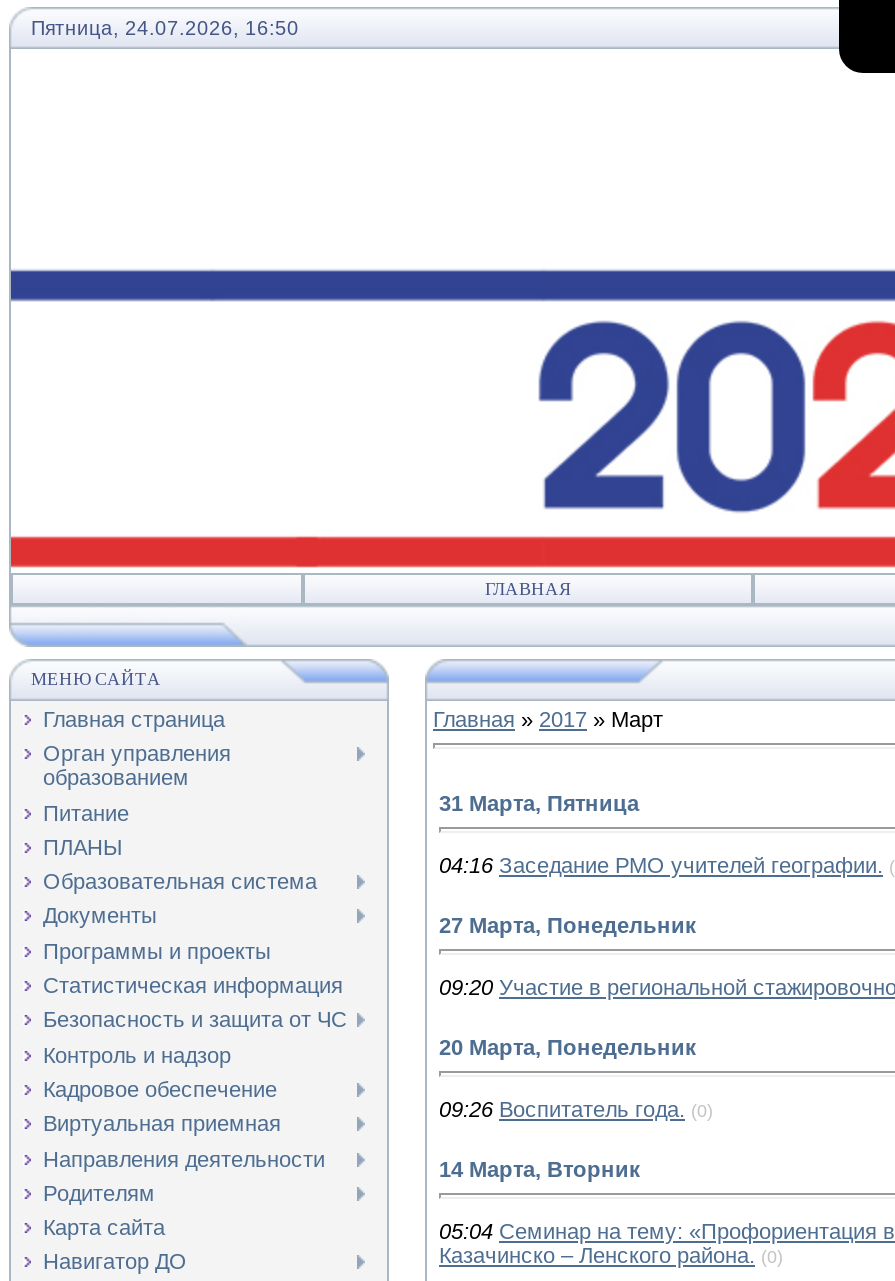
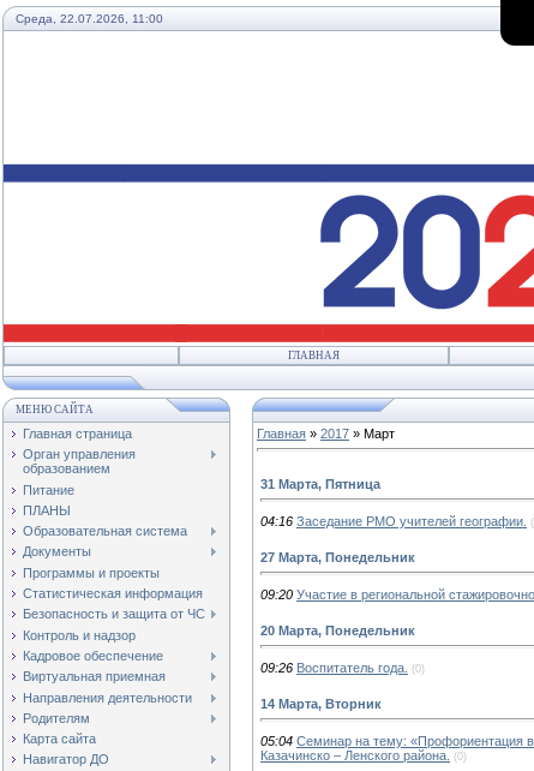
[31,17,299,39] Пятница, 24.07.2026, 16:50 -> [16,12,163,25] Среда, 22.07.2026, 11:00

